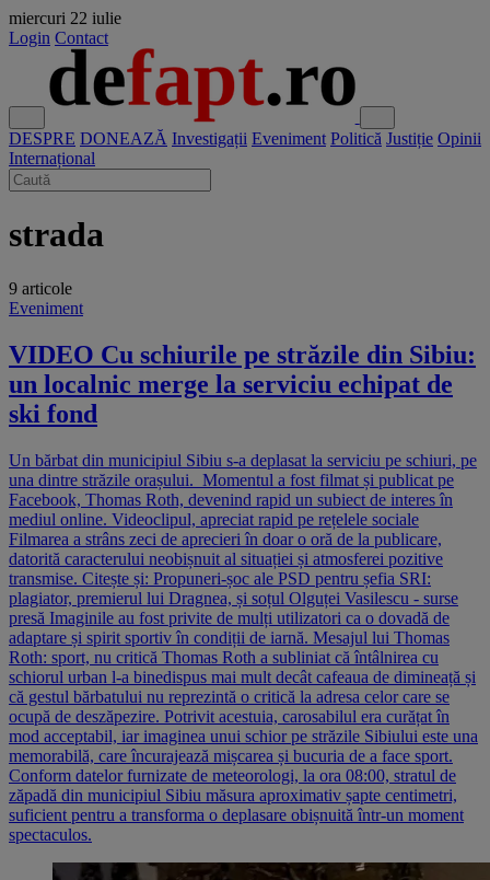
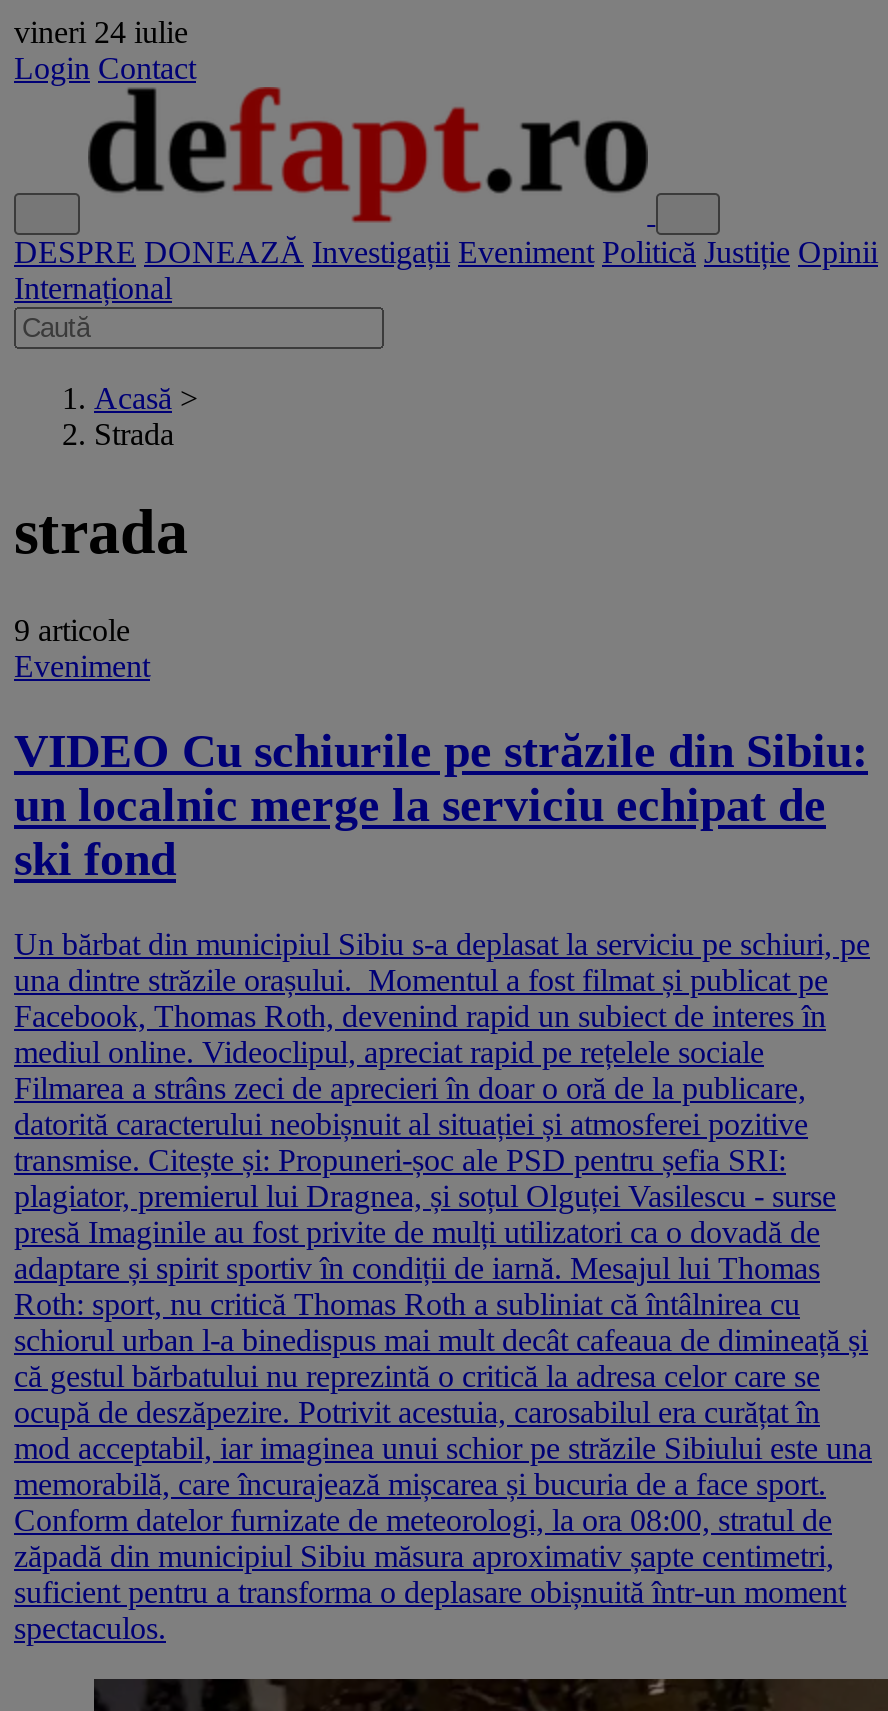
[9,9,121,27] miercuri 22 iulie -> [14,15,188,49] vineri 24 iulie
none -> [94,381,198,451] Acasă > | Strada

